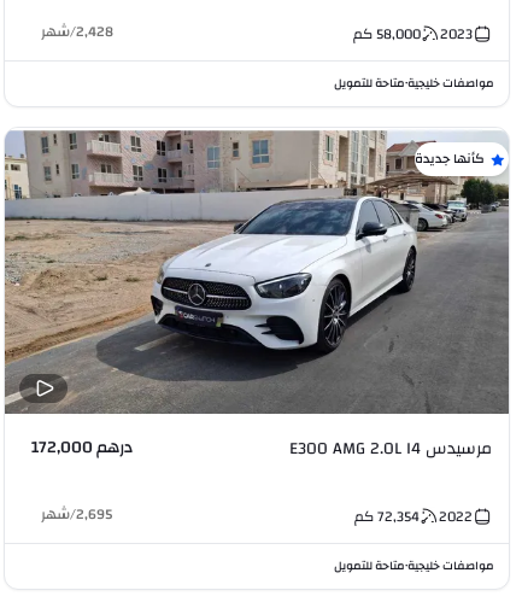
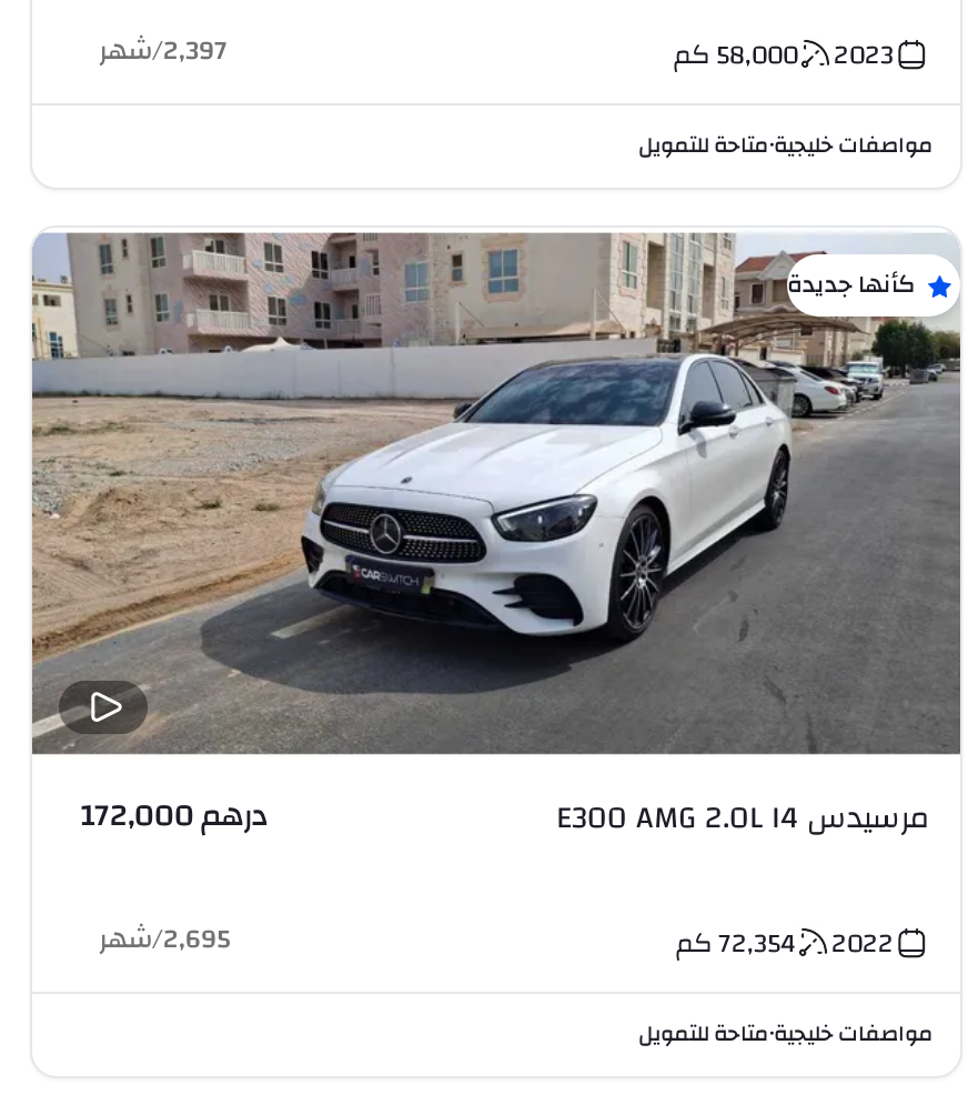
[42,19,115,45] 2,428 /شهر -> [101,26,230,75] 2,397 /شهر

